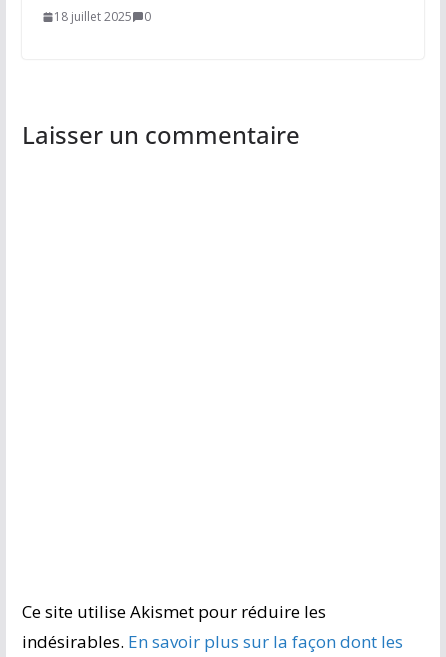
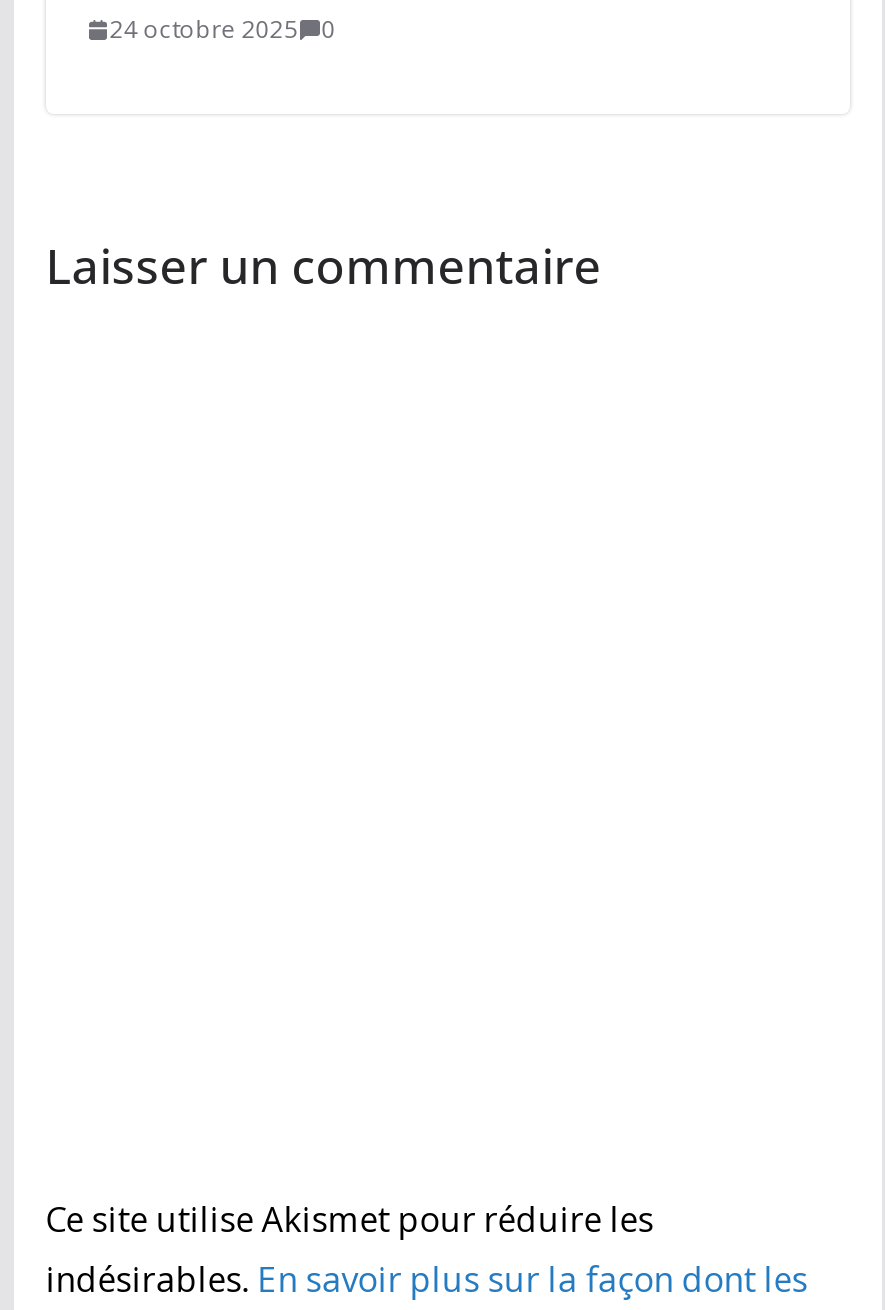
[54,8,151,25] 18 juillet 2025 0 -> [109,13,335,47] 24 octobre 2025 0

